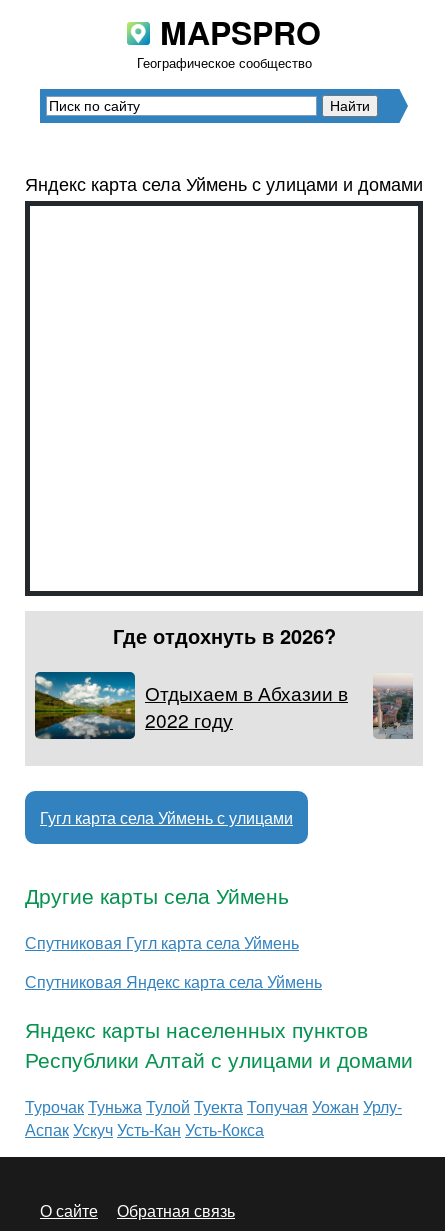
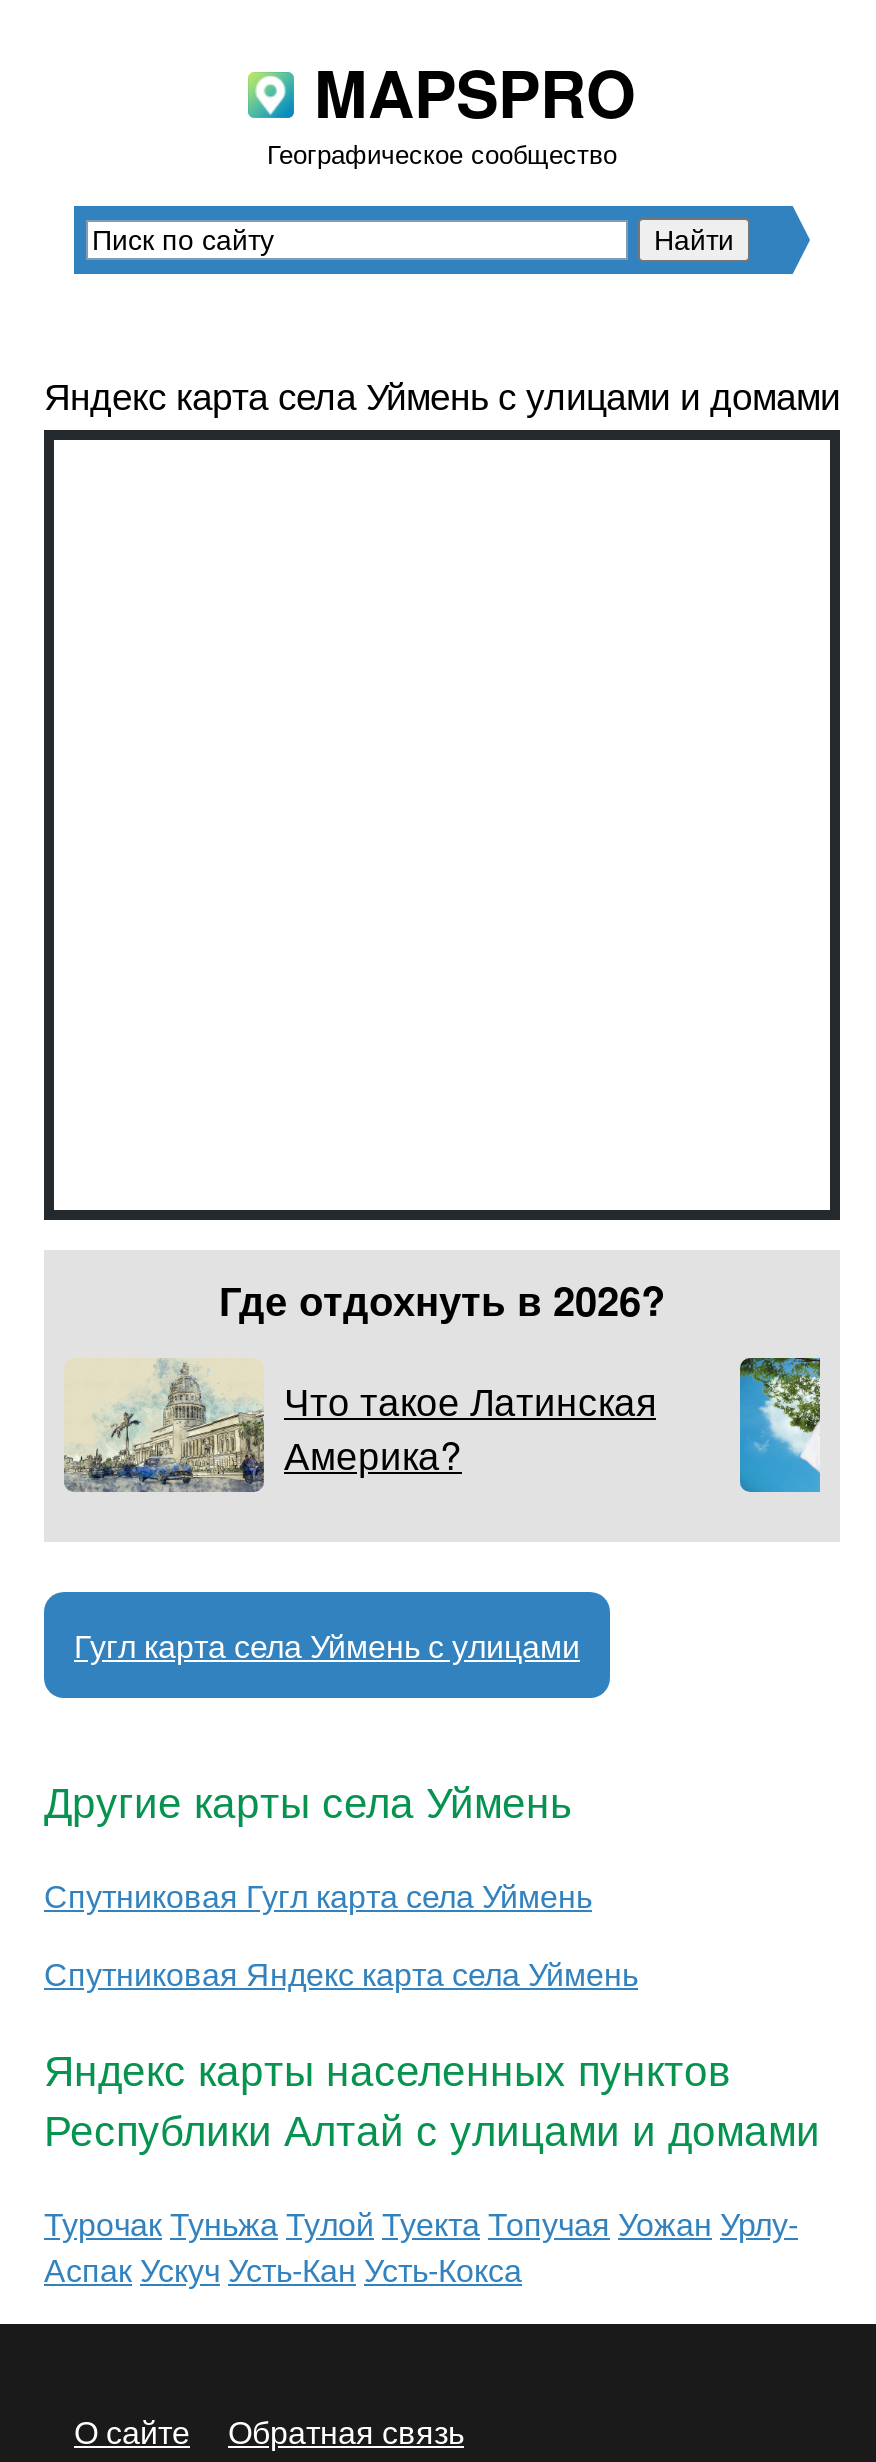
[34,671,348,739] [image] | Отдыхаем в Абхазии в | 2022 году -> [64,1358,656,1492] [image] | Что такое Латинская | Америка?
[372,674,414,740] [image] -> [738,1356,822,1494] [image]

